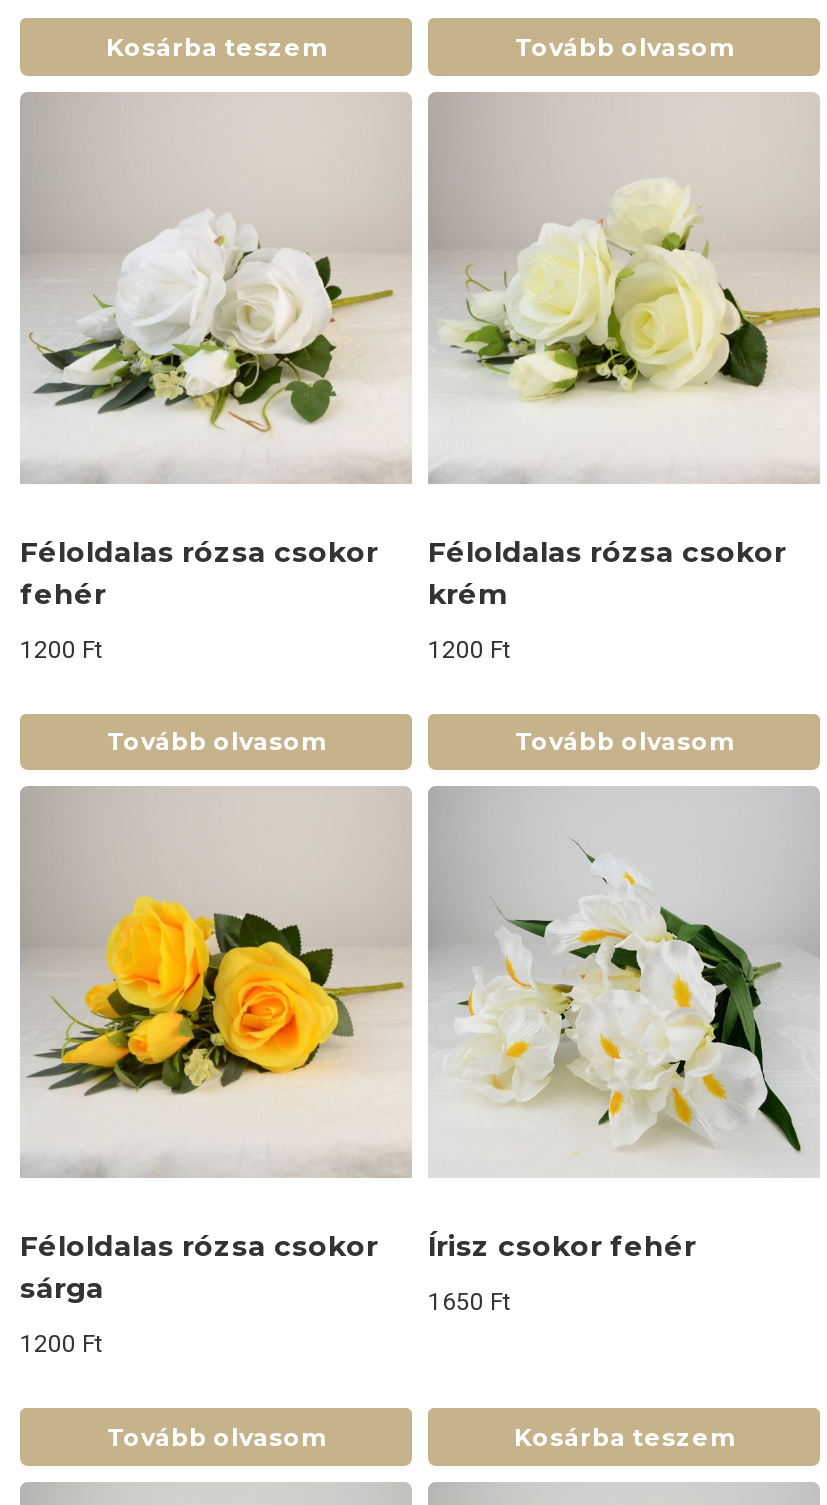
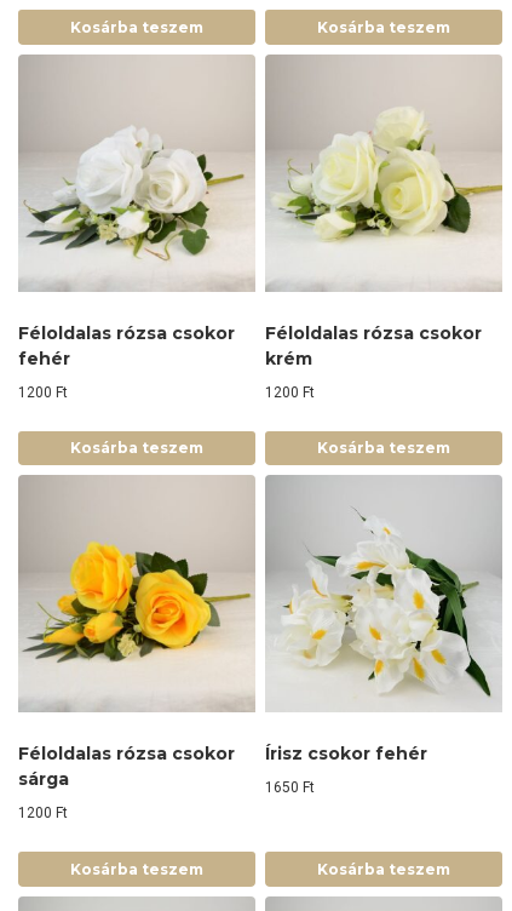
[515,32,733,62] Tovább olvasom -> [317,18,450,36] Kosárba teszem
[107,727,325,757] Tovább olvasom -> [70,439,203,457] Kosárba teszem
[515,727,733,757] Tovább olvasom -> [317,439,450,457] Kosárba teszem
[107,1422,325,1452] Tovább olvasom -> [70,860,203,878] Kosárba teszem

